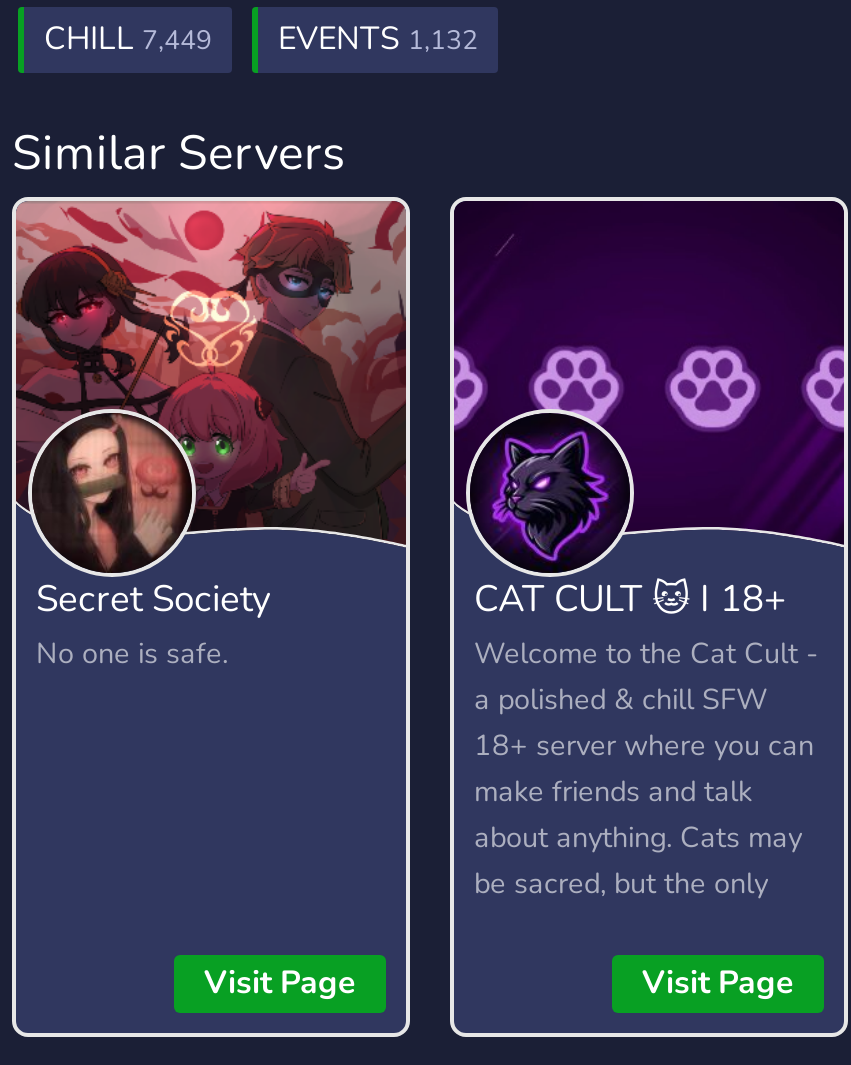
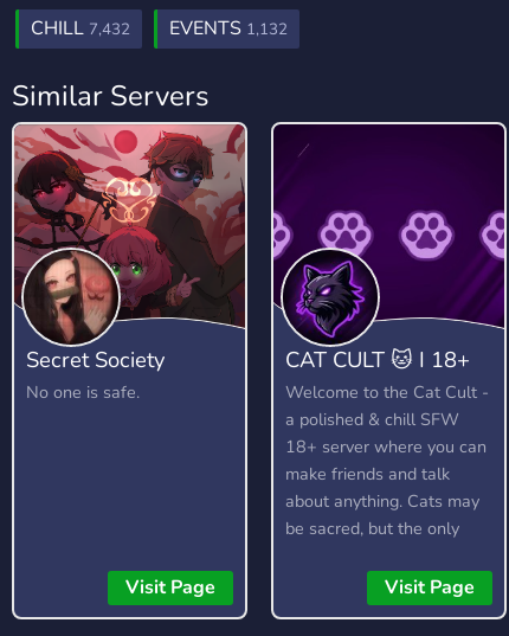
[44,17,478,61] CHILL 7,449 EVENTS 1,132 -> [31,15,288,41] CHILL 7,432 EVENTS 1,132

